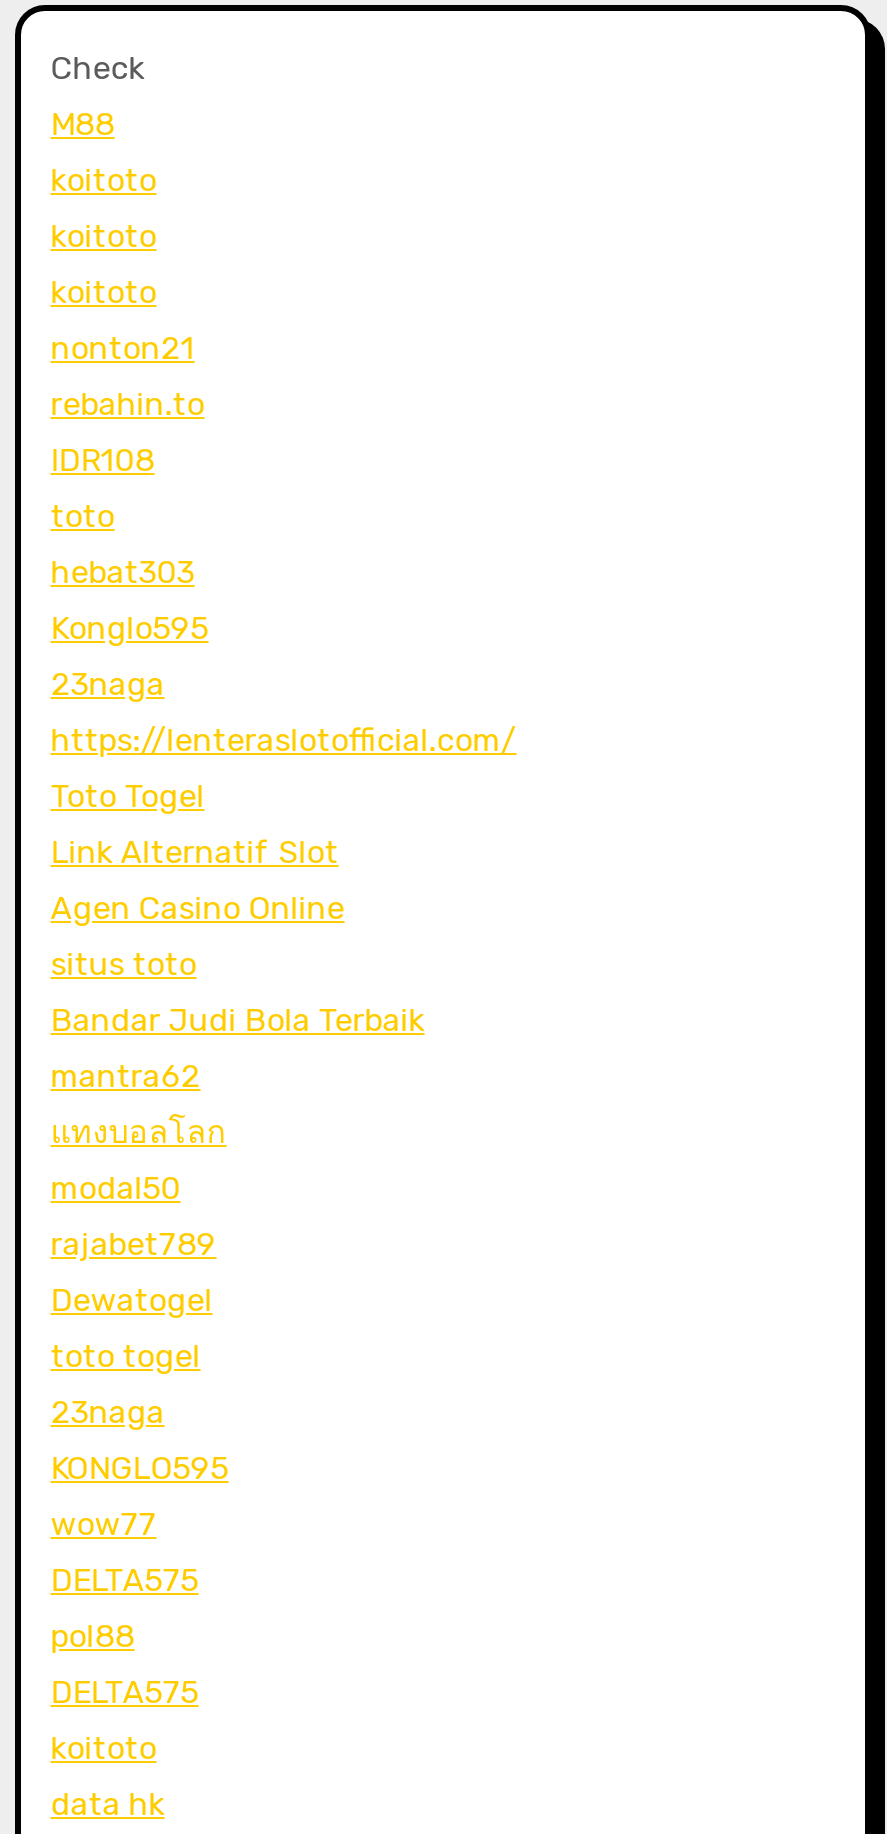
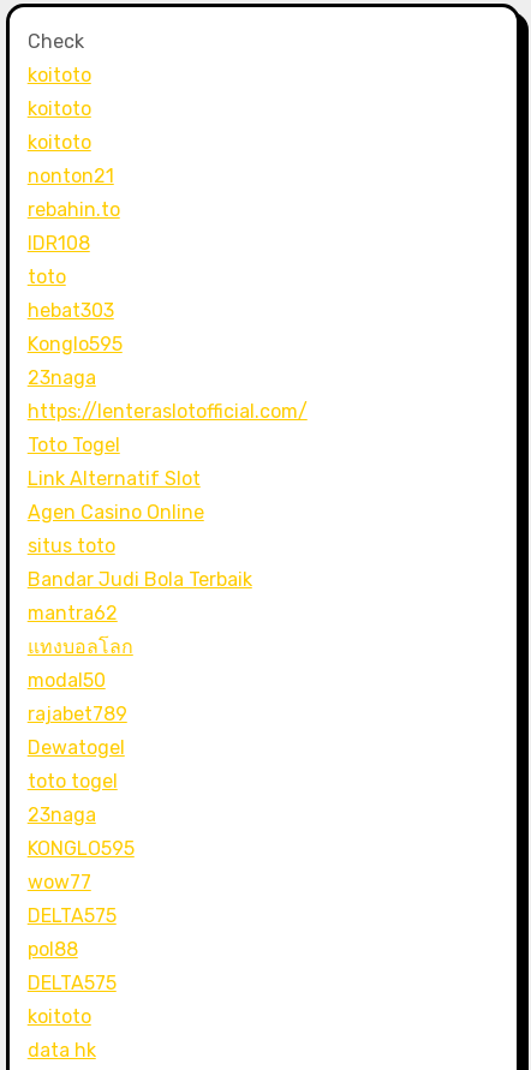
[51,104,115,142] M88 -> none

